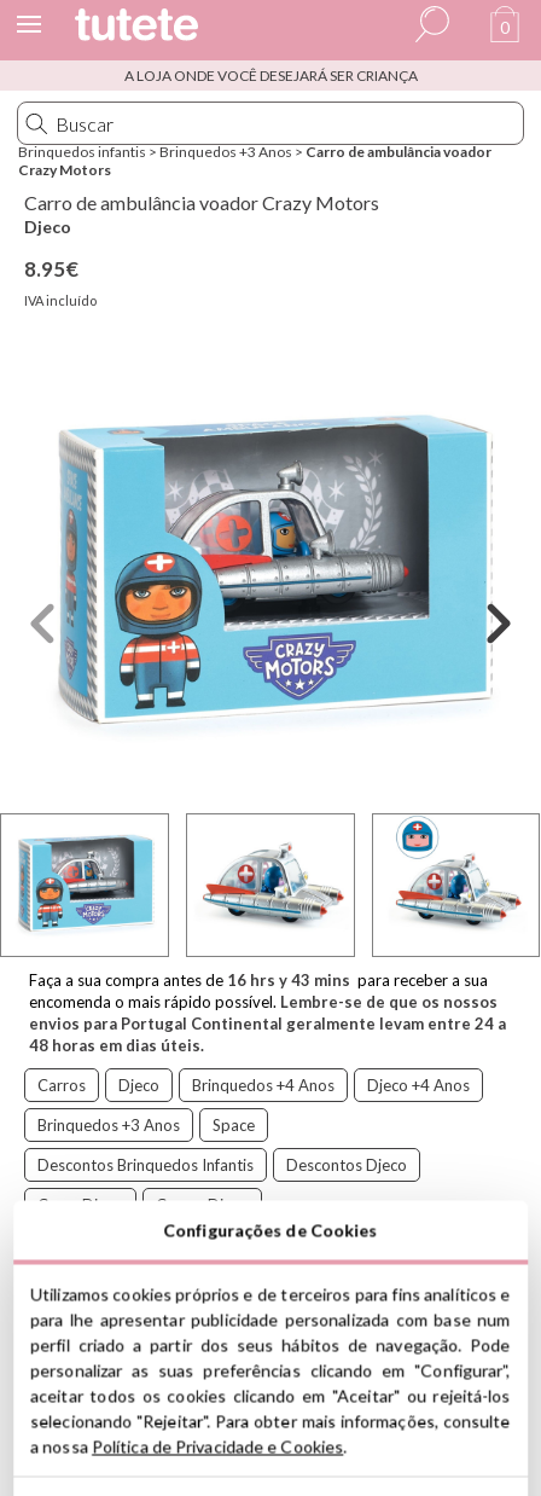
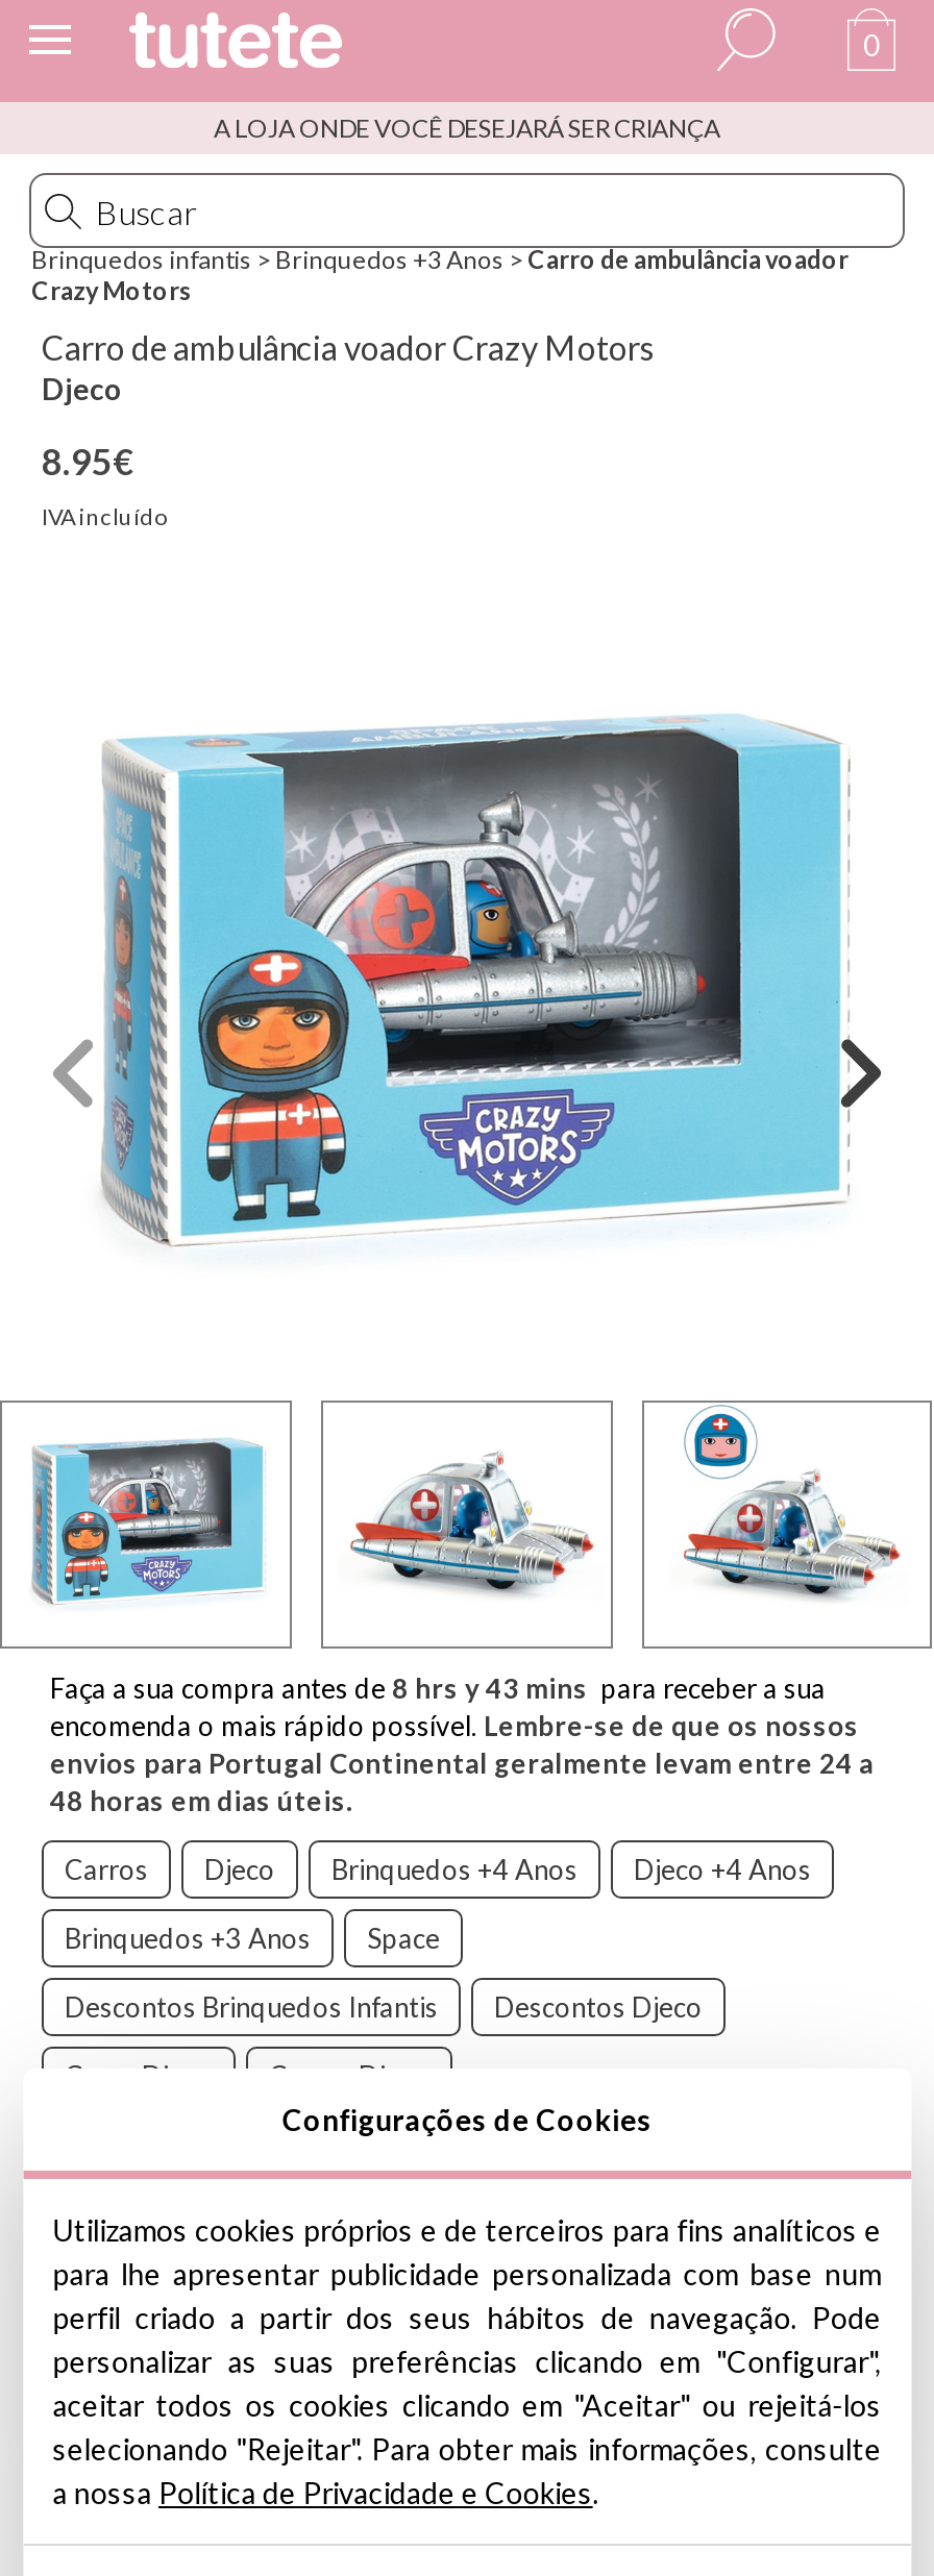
[29,970,488,989] Faça a sua compra antes de 16 hrs y 43 mins para receber a sua -> [50,1671,826,1704] Faça a sua compra antes de 8 hrs y 43 mins para receber a sua

